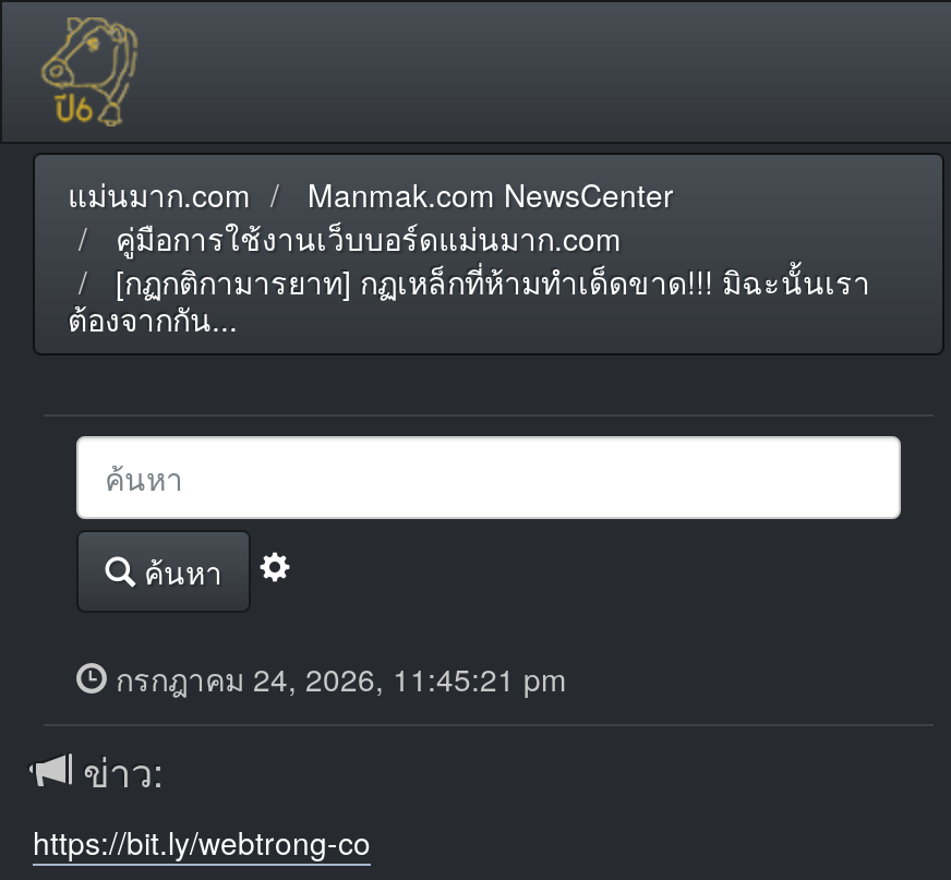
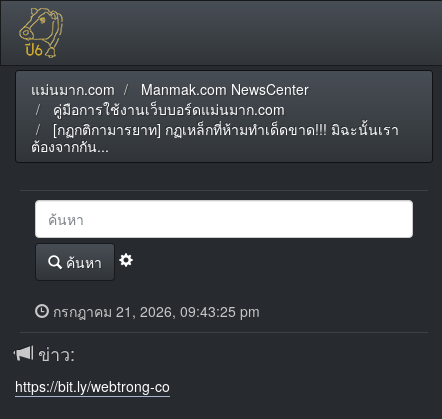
[107,656,567,700] กรกฎาคม 24, 2026, 11:45:21 pm -> [49,301,260,321] กรกฎาคม 21, 2026, 09:43:25 pm

